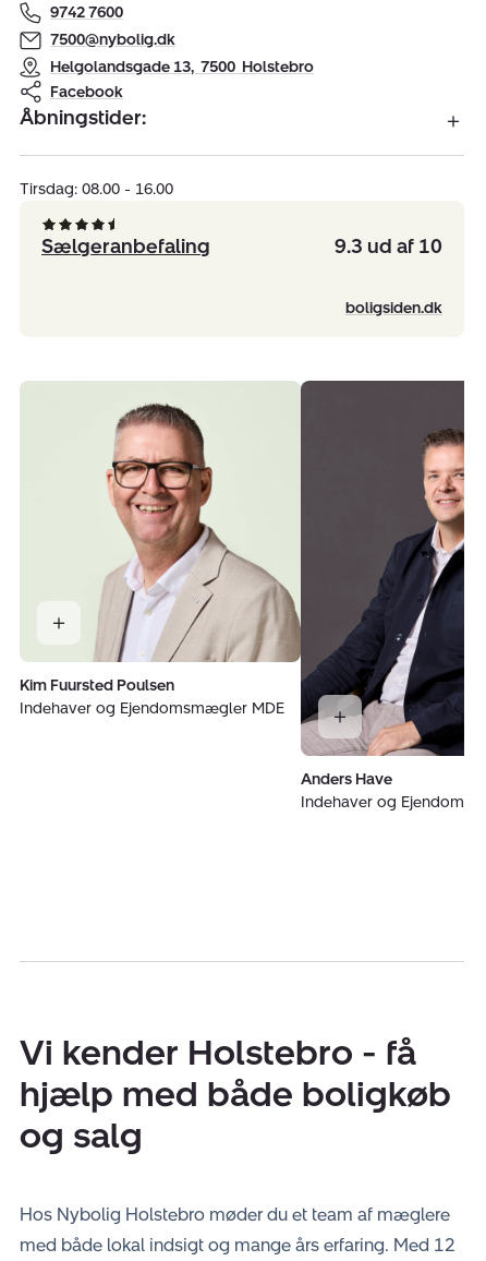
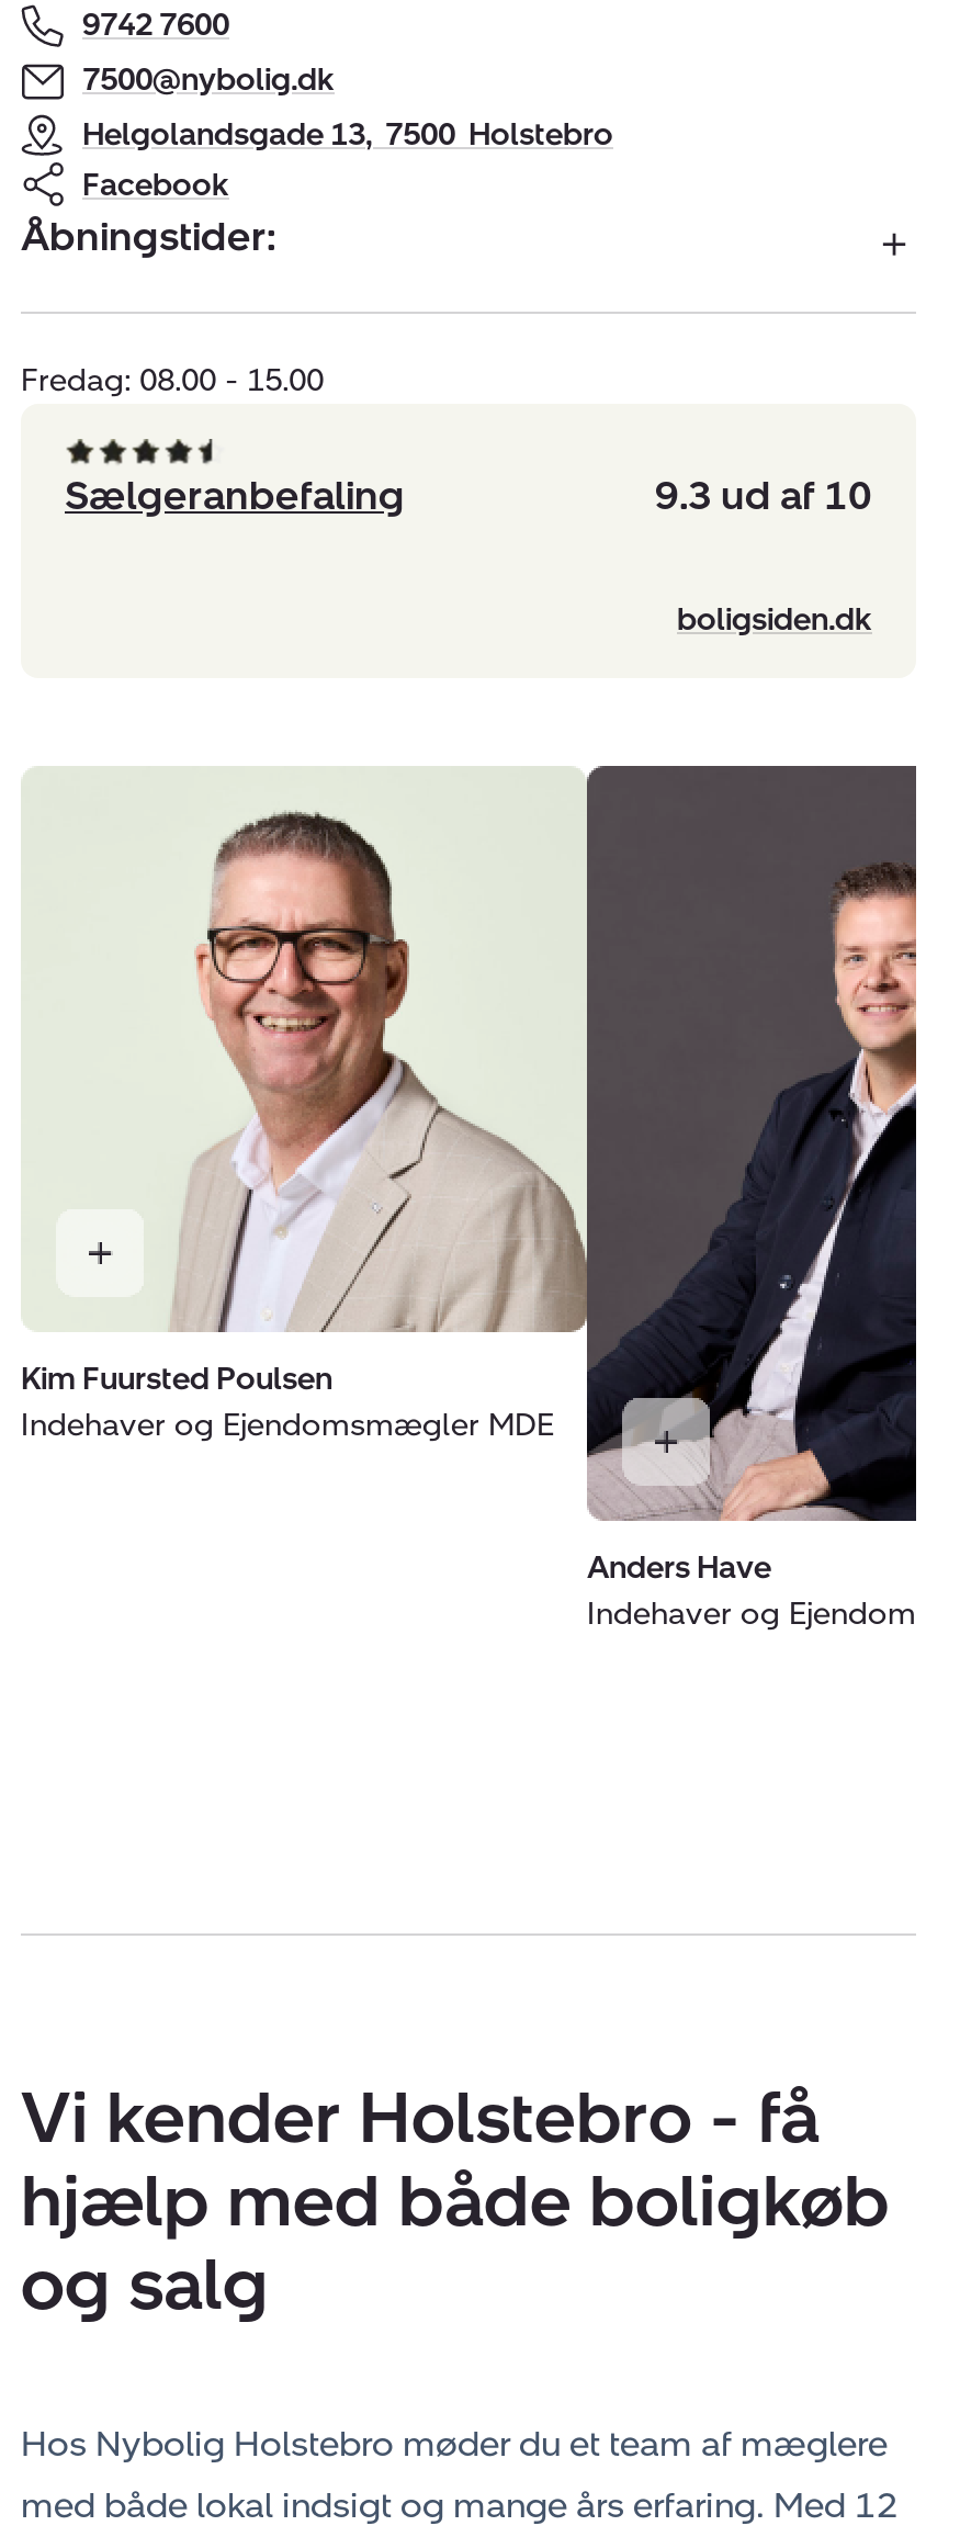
[20,180,173,199] Tirsdag: 08.00 - 16.00 -> [21,362,324,399] Fredag: 08.00 - 15.00

